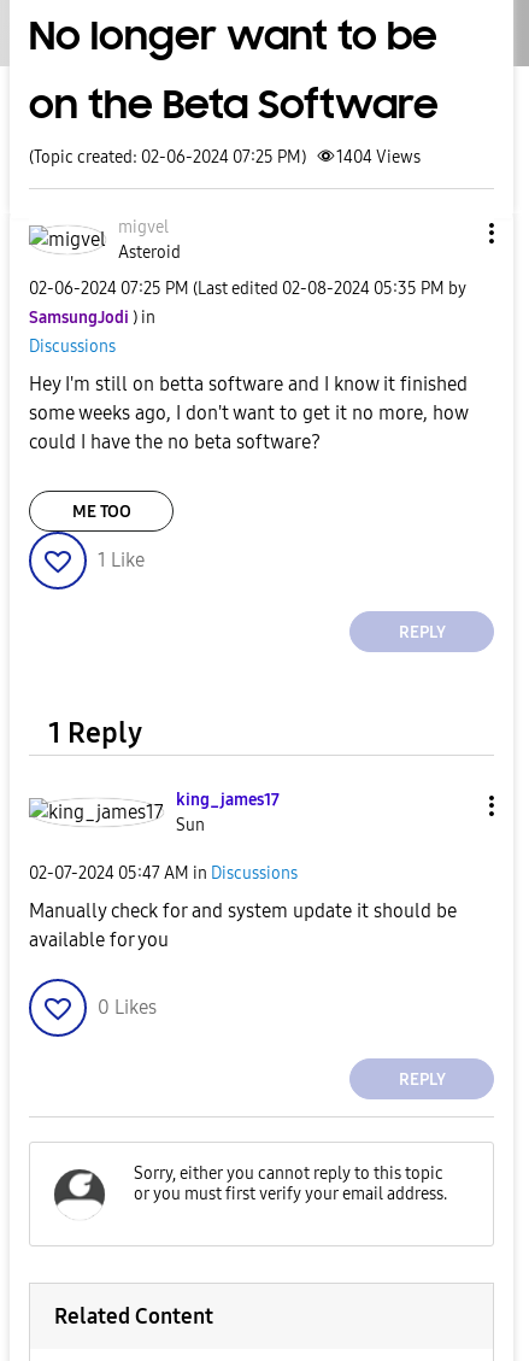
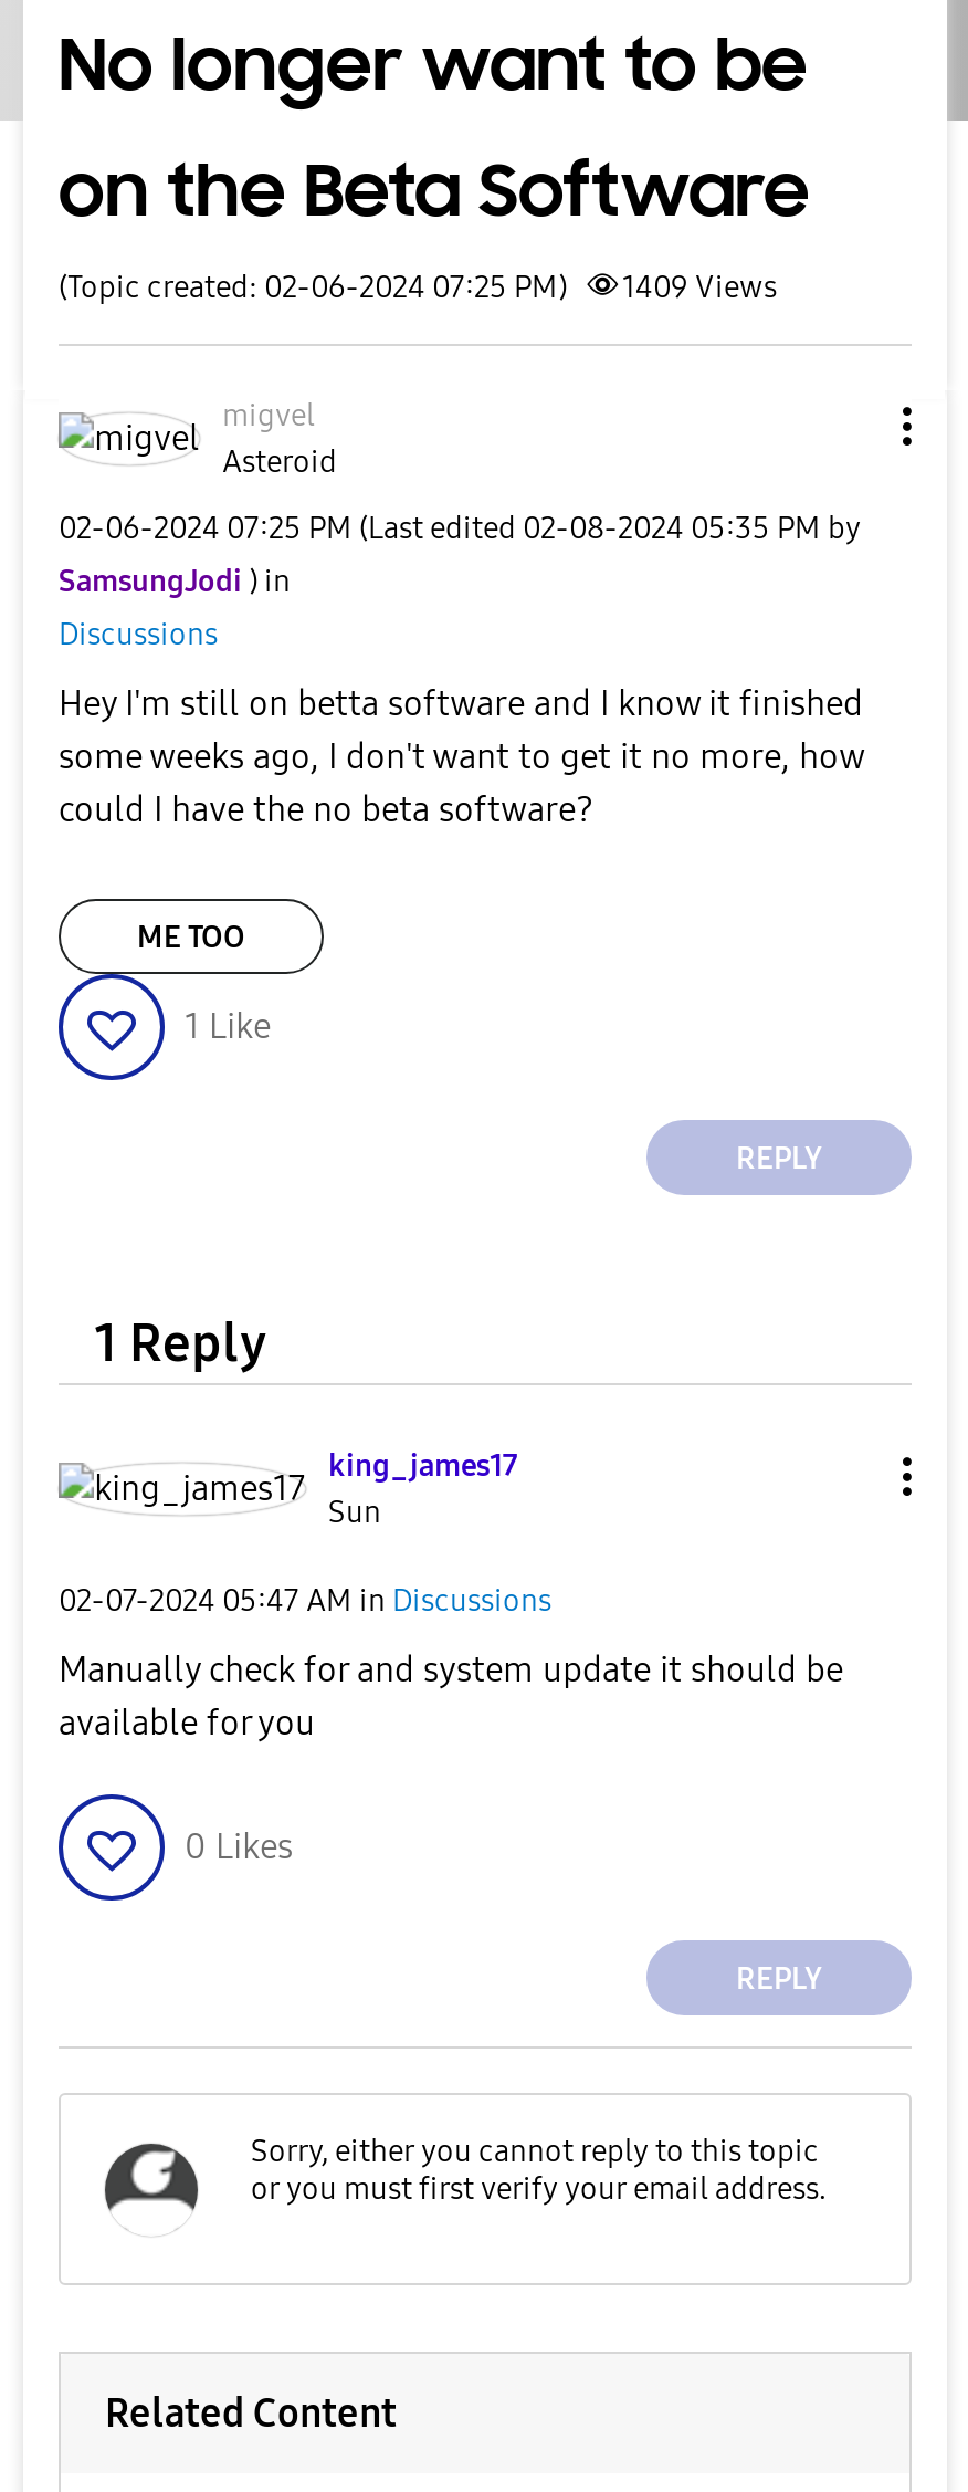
[29,147,421,168] (Topic created: 02-06-2024 07:25 PM) 1404 Views -> [59,269,777,306] (Topic created: 02-06-2024 07:25 PM) 1409 Views

